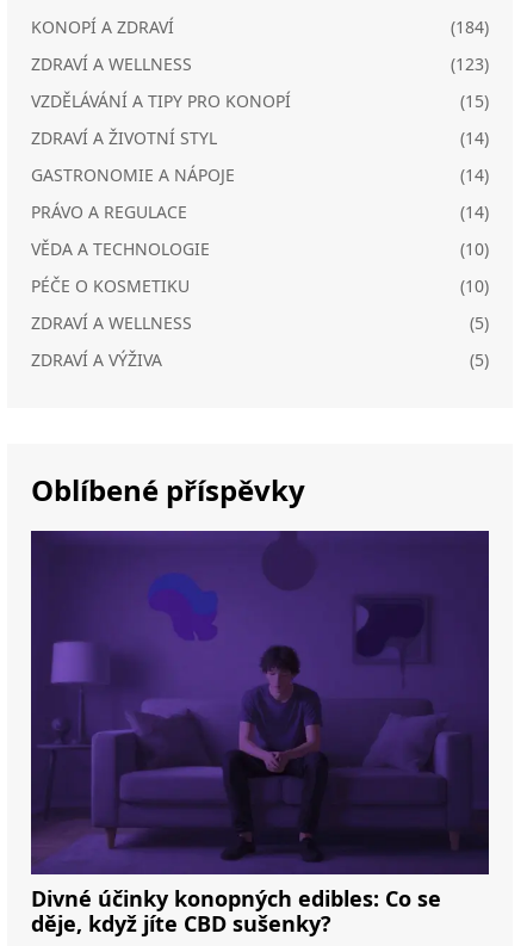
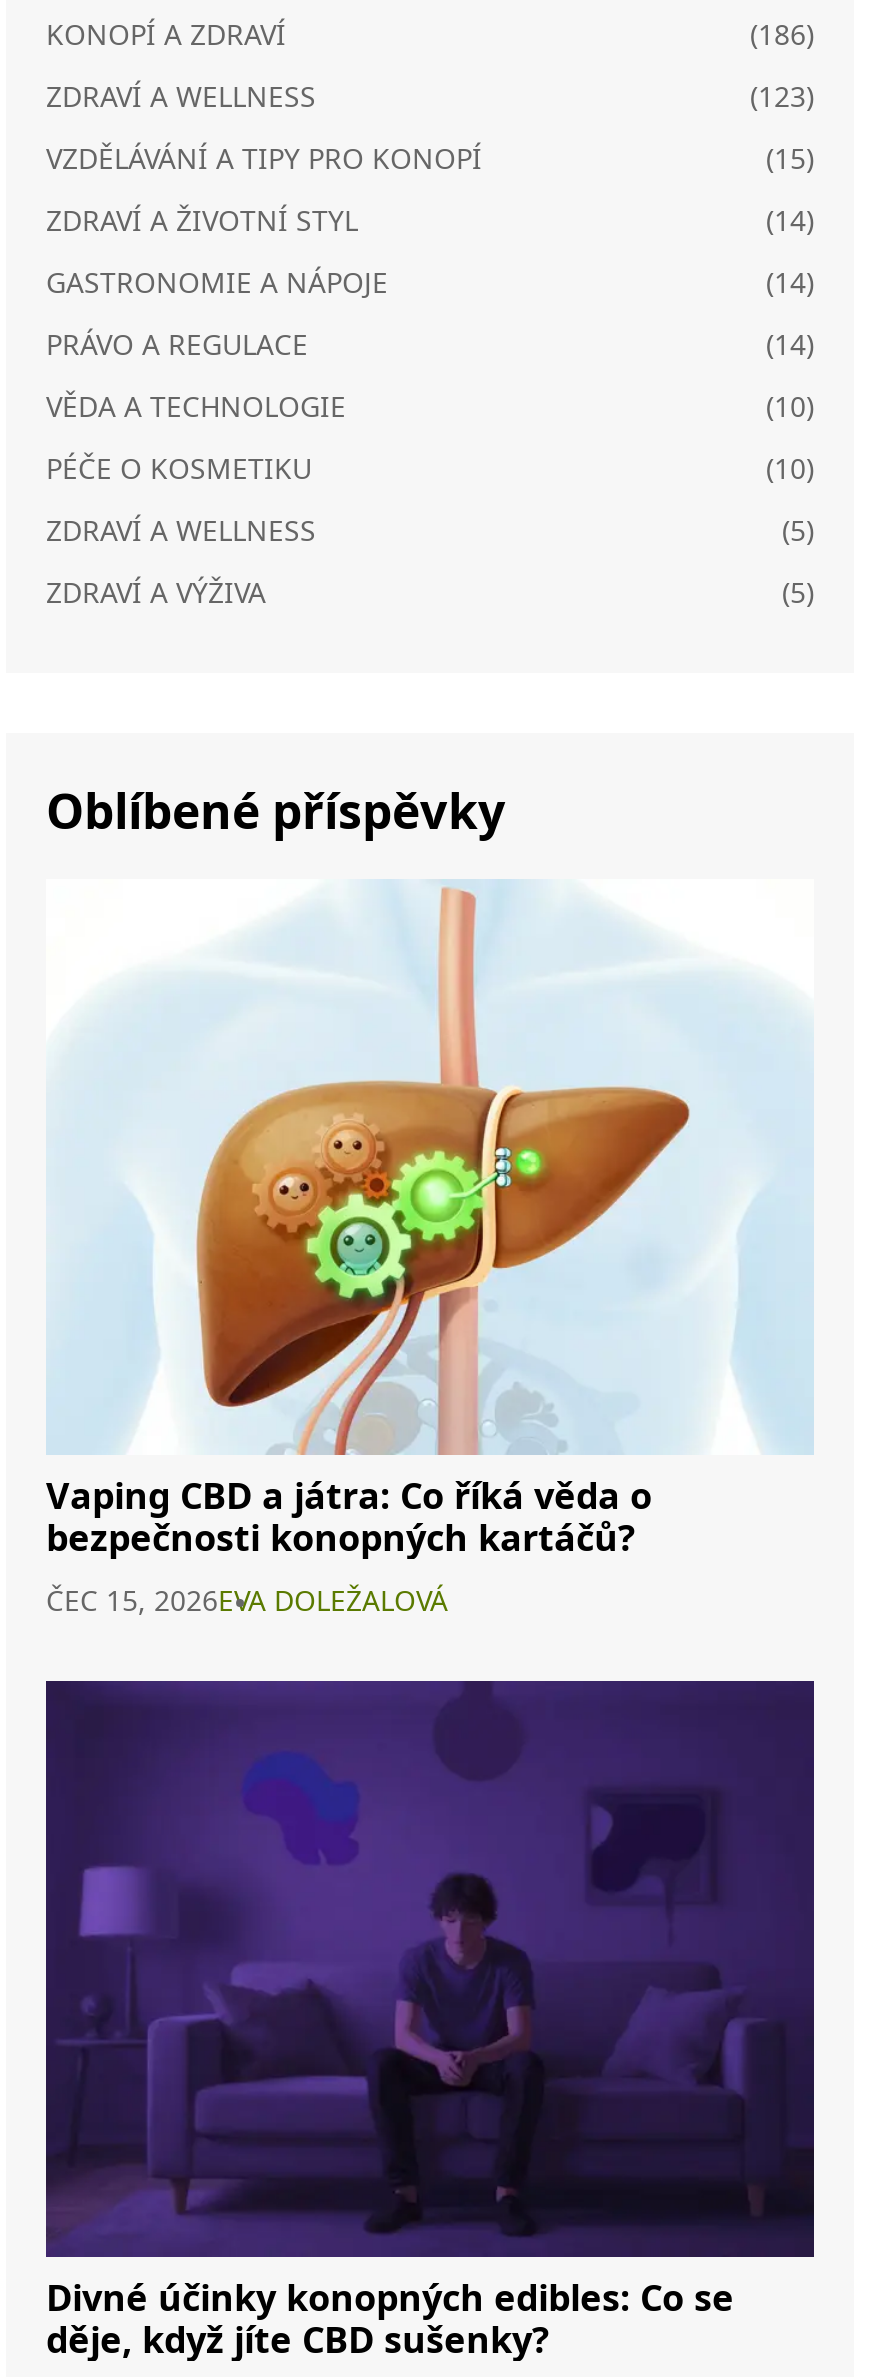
[451,15,489,38] (184) -> [750,14,814,52] (186)
none -> [46,879,814,1618] [image] | Vaping CBD a játra: Co říká věda o | bezpečnosti konopných kartáčů? | ČEC 15, 2026EVA DOLEŽALOVÁ

